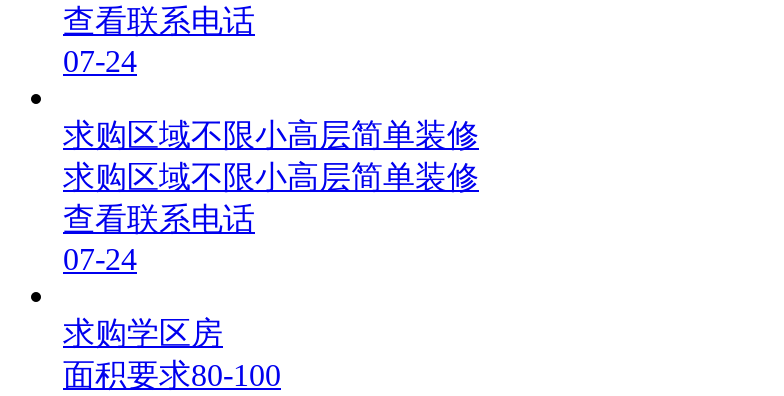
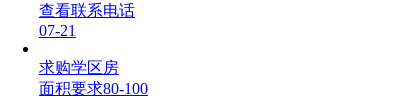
[63,43,479,275] 07-24 | 求购区域不限小高层简单装修 | 求购区域不限小高层简单装修 | 查看联系电话 | 07-24 -> [39,22,76,39] 07-21

